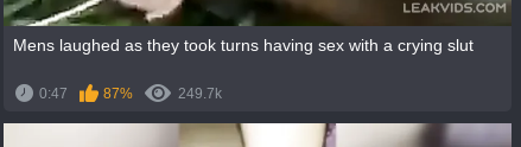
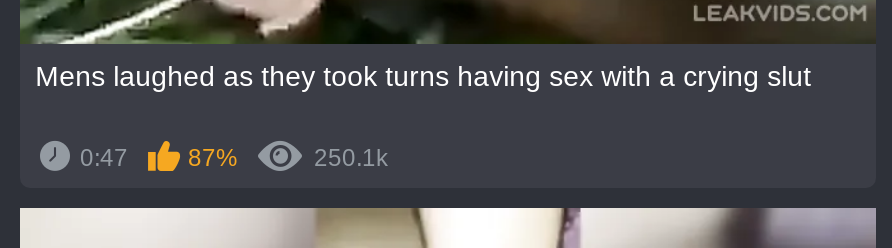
[178,85,222,102] 249.7k -> [314,144,388,172] 250.1k

